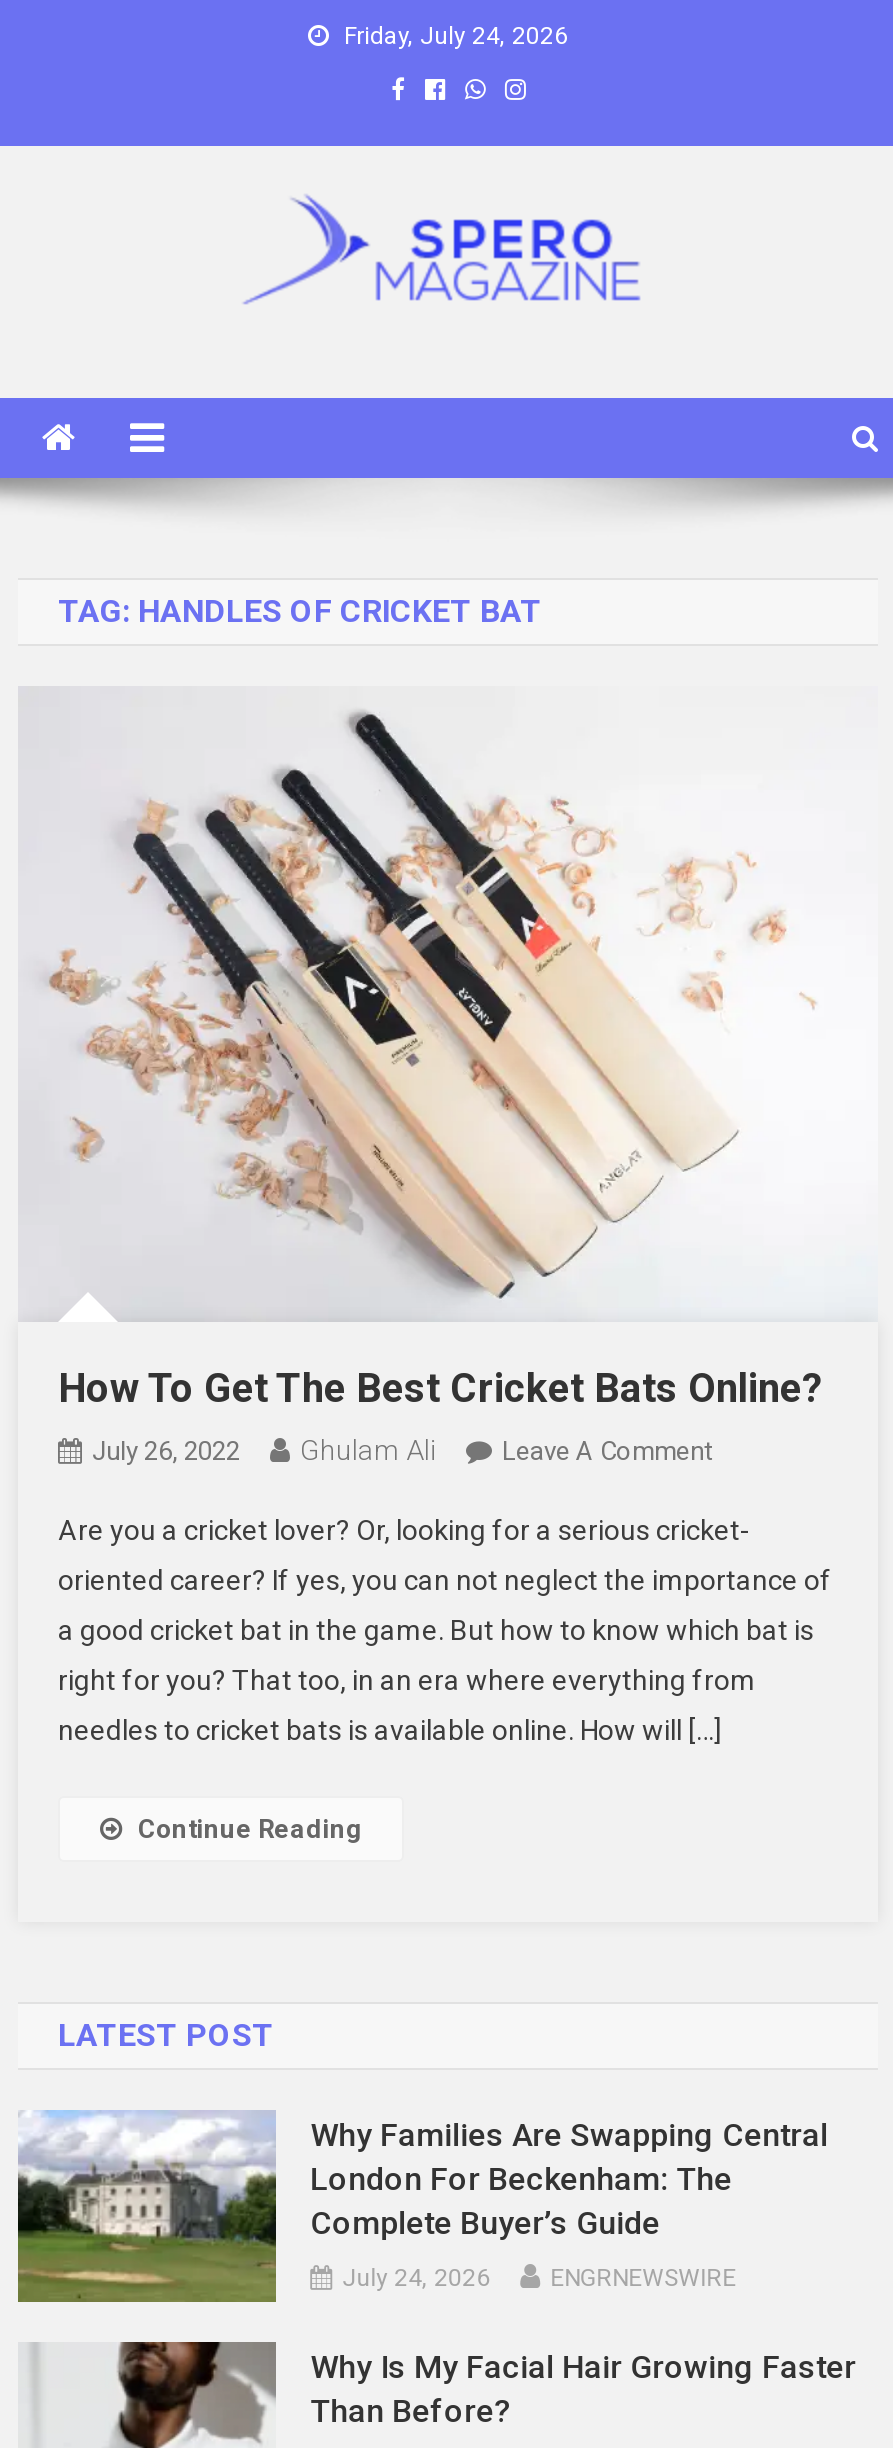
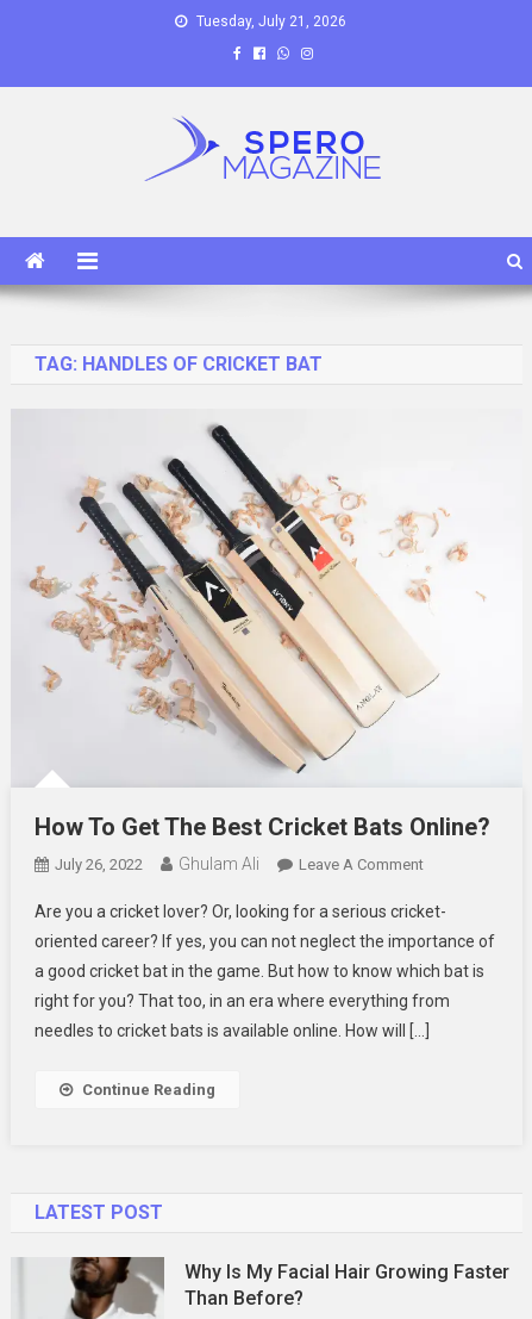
[344,22,568,50] Friday, July 24, 2026 -> [196,13,346,30] Tuesday, July 21, 2026
[16,2110,828,2304] [image] | Why Families Are Swapping Central | London For Beckenham: The | Complete Buyer’s Guide | July 24, 2026 | ENGRNEWSWIRE -> none

